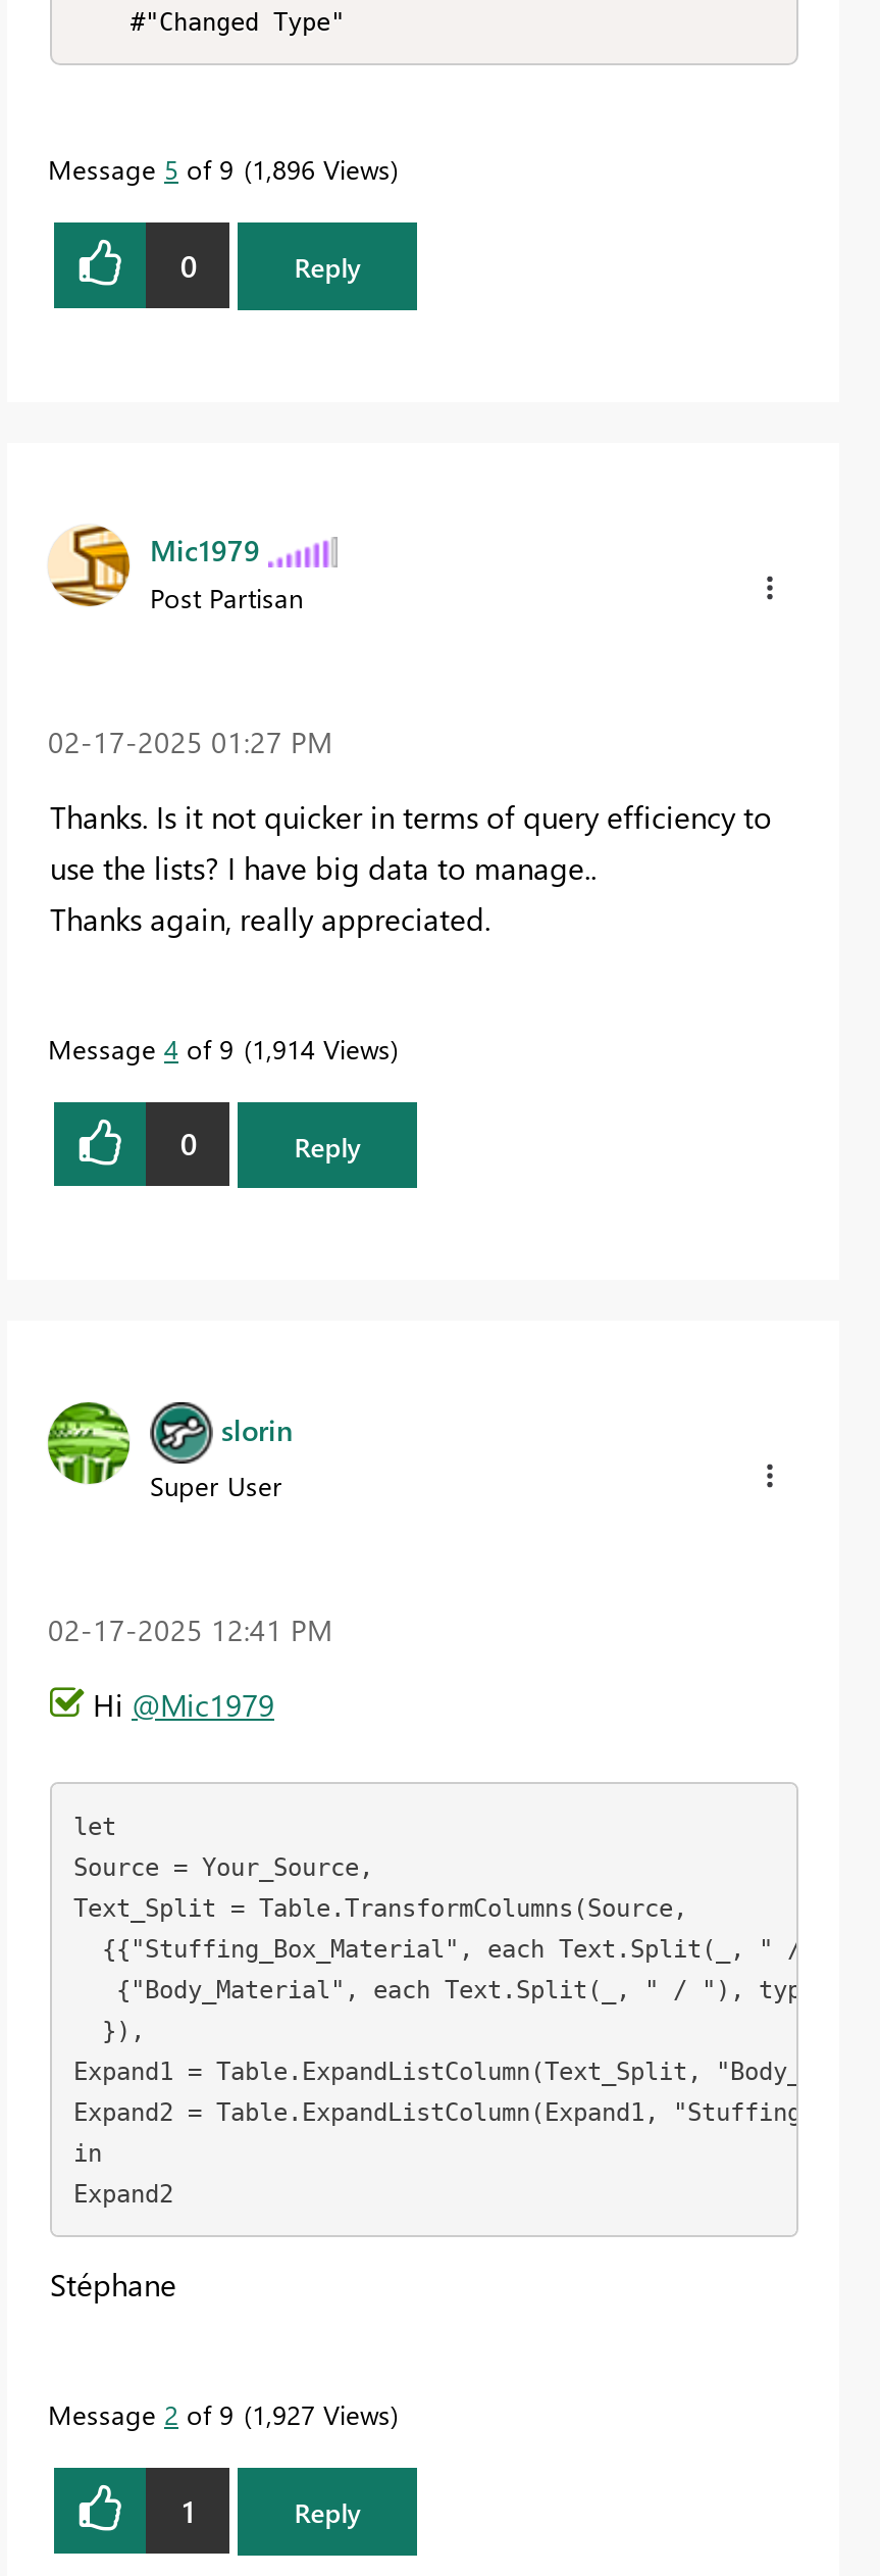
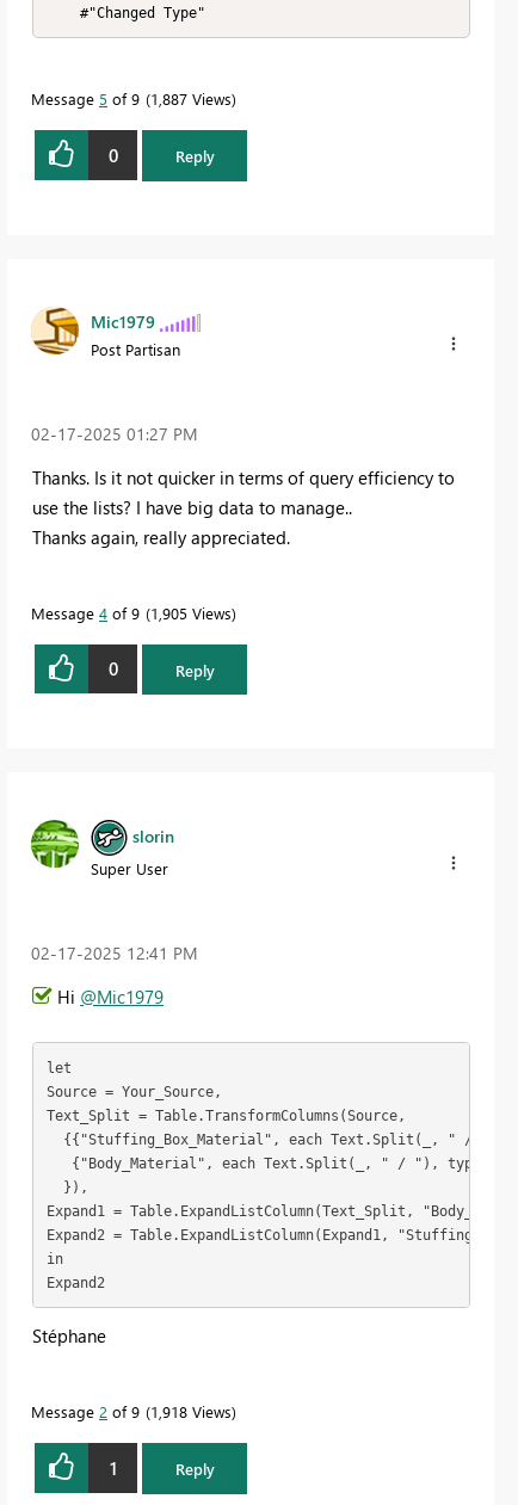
[48,152,391,187] Message 5 of 9 1,896 Views -> [31,89,232,109] Message 5 of 9 1,887 Views
[48,1031,391,1065] Message 4 of 9 1,914 Views -> [31,603,232,623] Message 4 of 9 1,905 Views
[48,2397,391,2432] Message 2 of 9 1,927 Views -> [31,1402,232,1422] Message 2 of 9 1,918 Views

